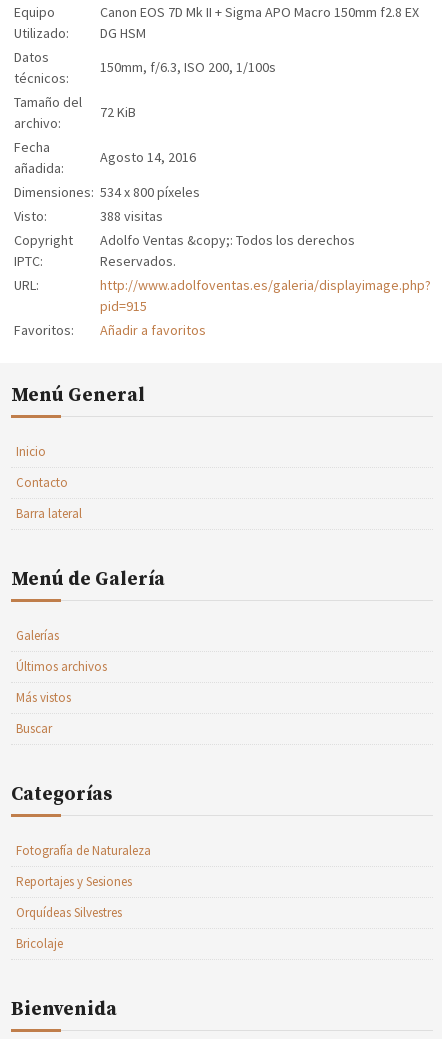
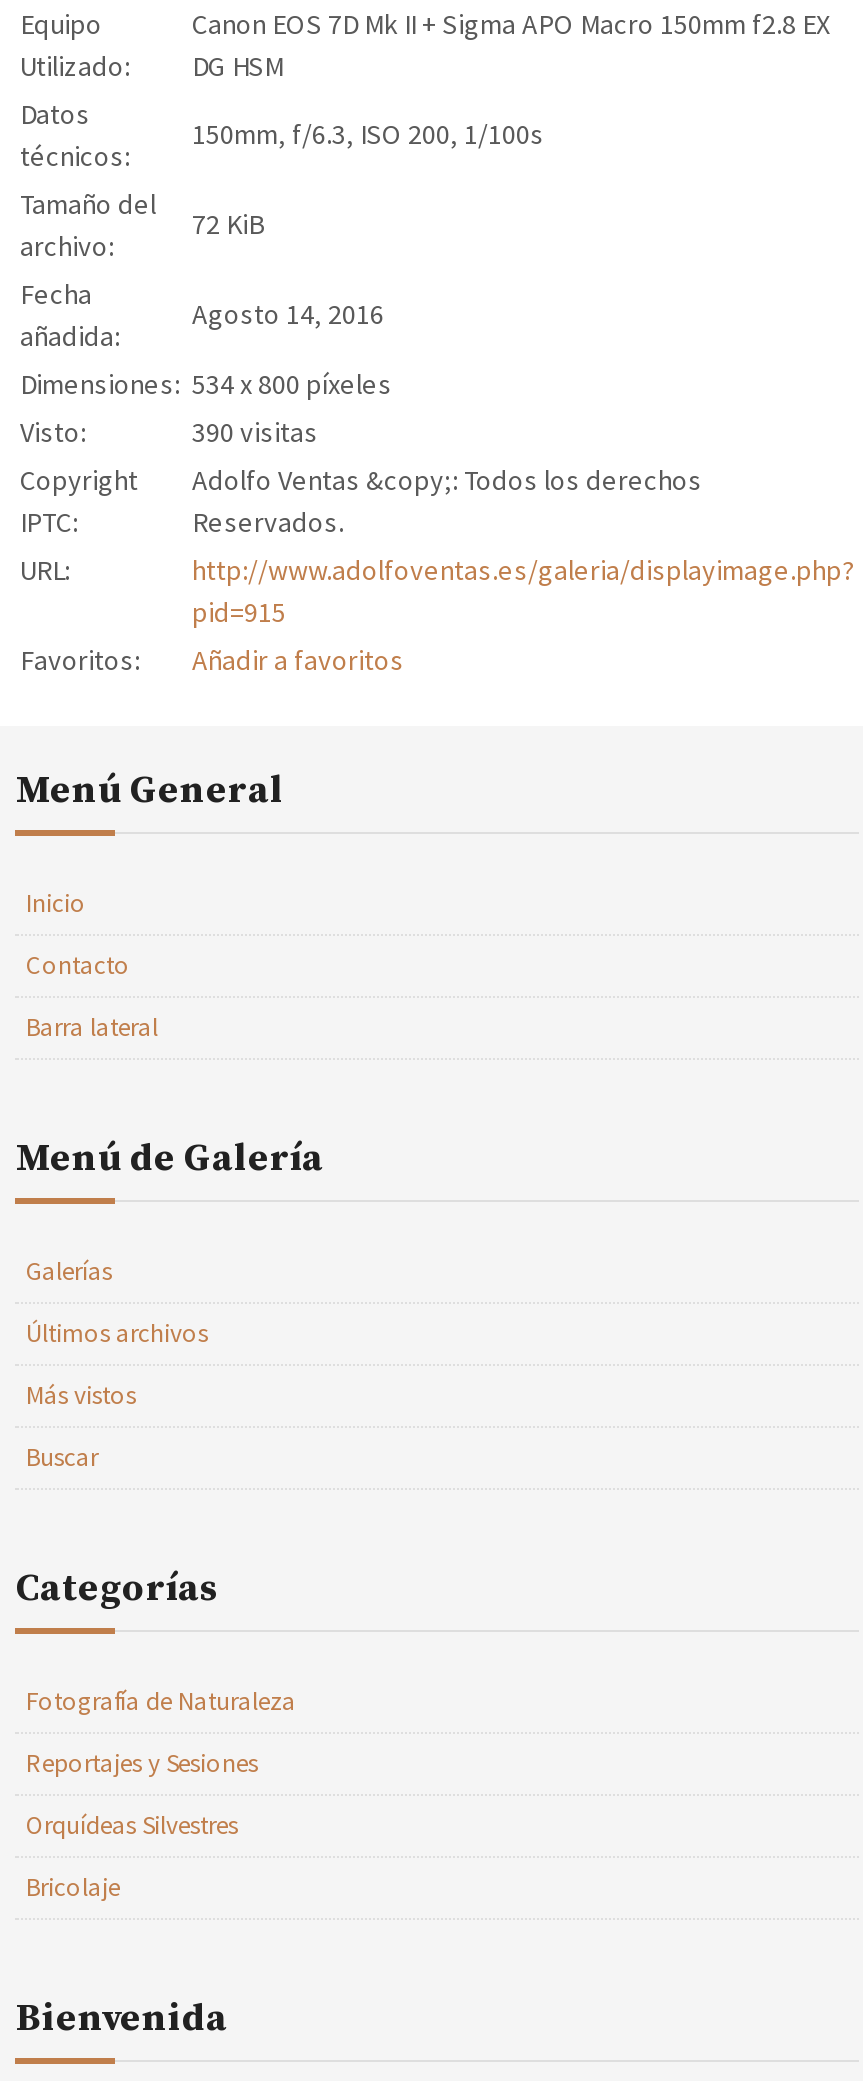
[99,207,162,225] 388 visitas -> [192,414,318,450] 390 visitas

